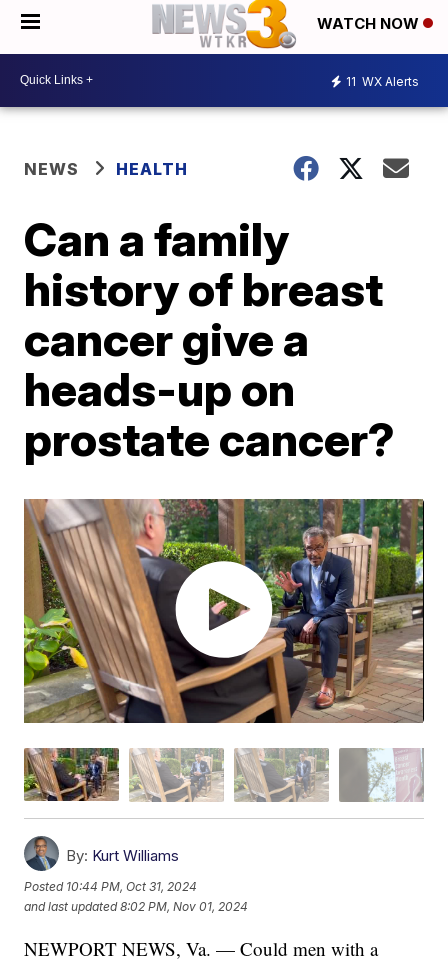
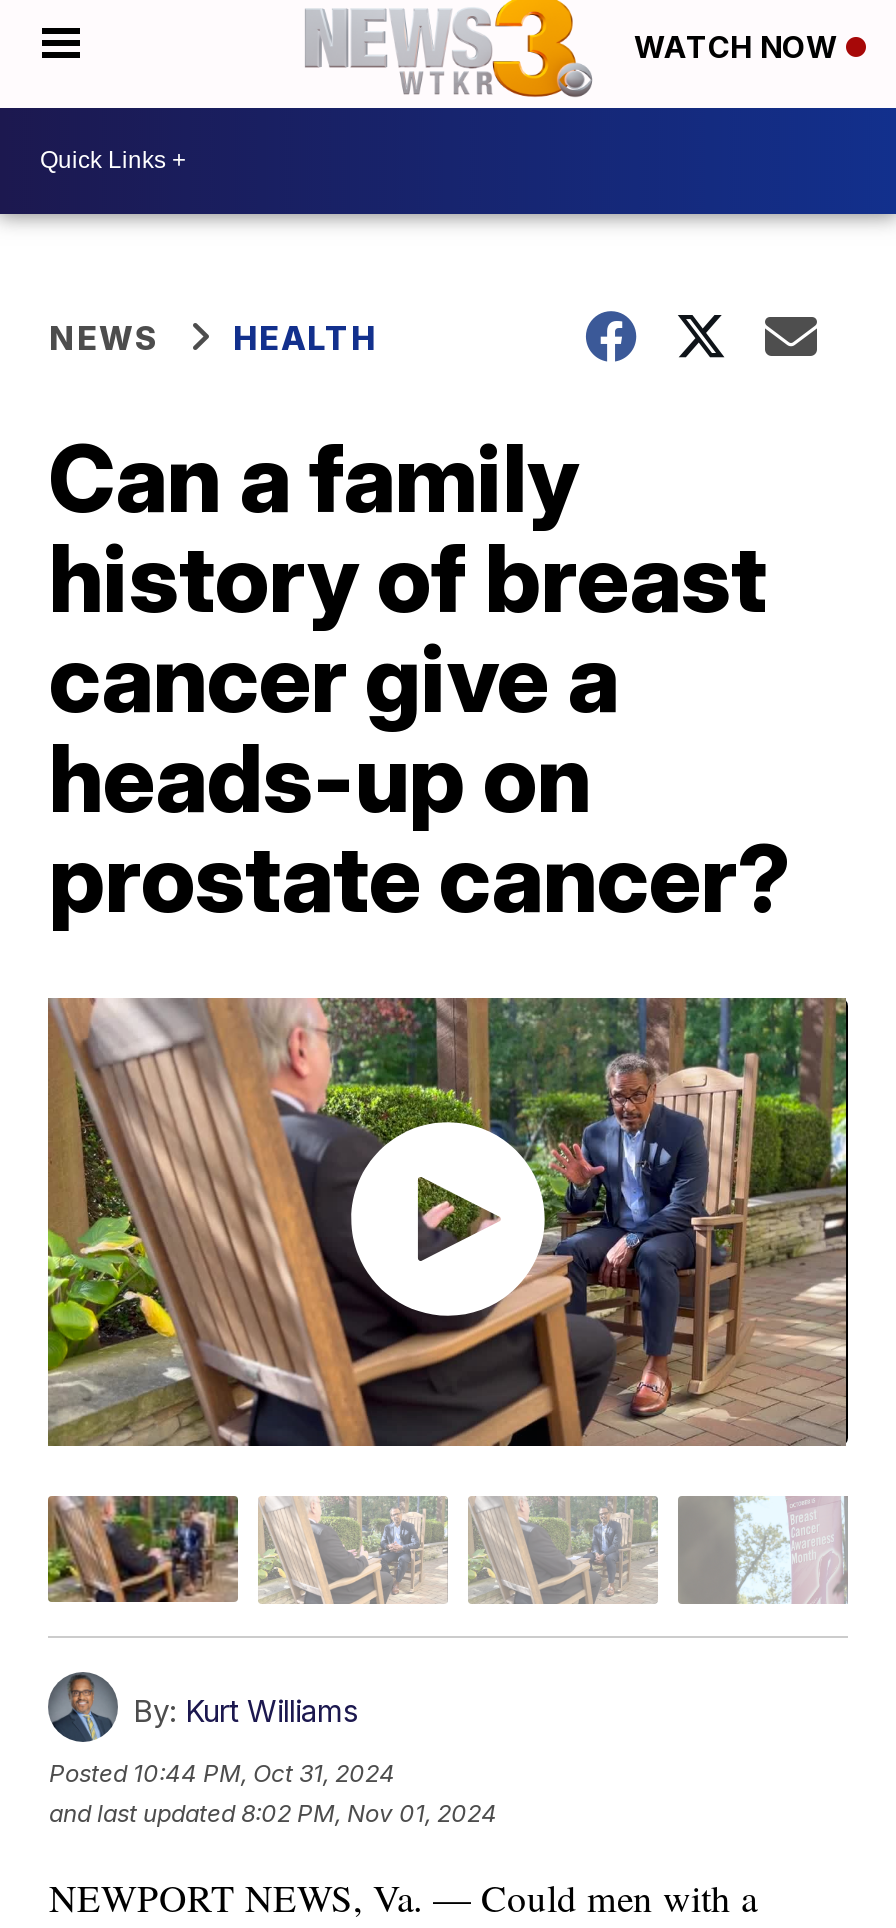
[346,74,419,89] 11 WX Alerts -> none

